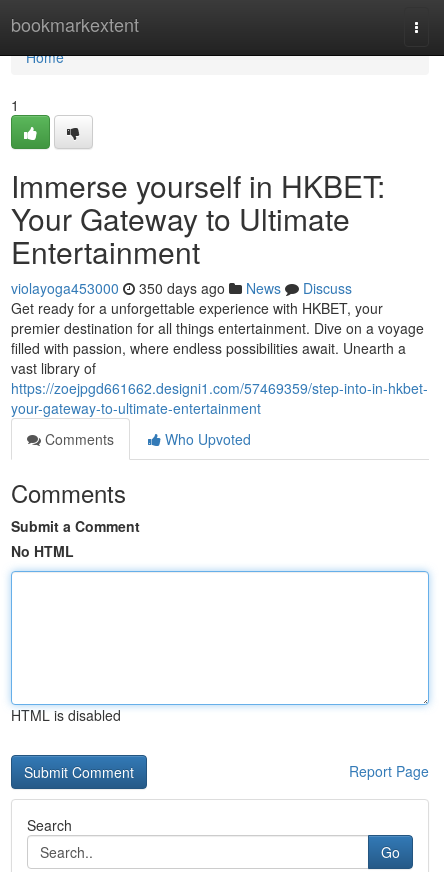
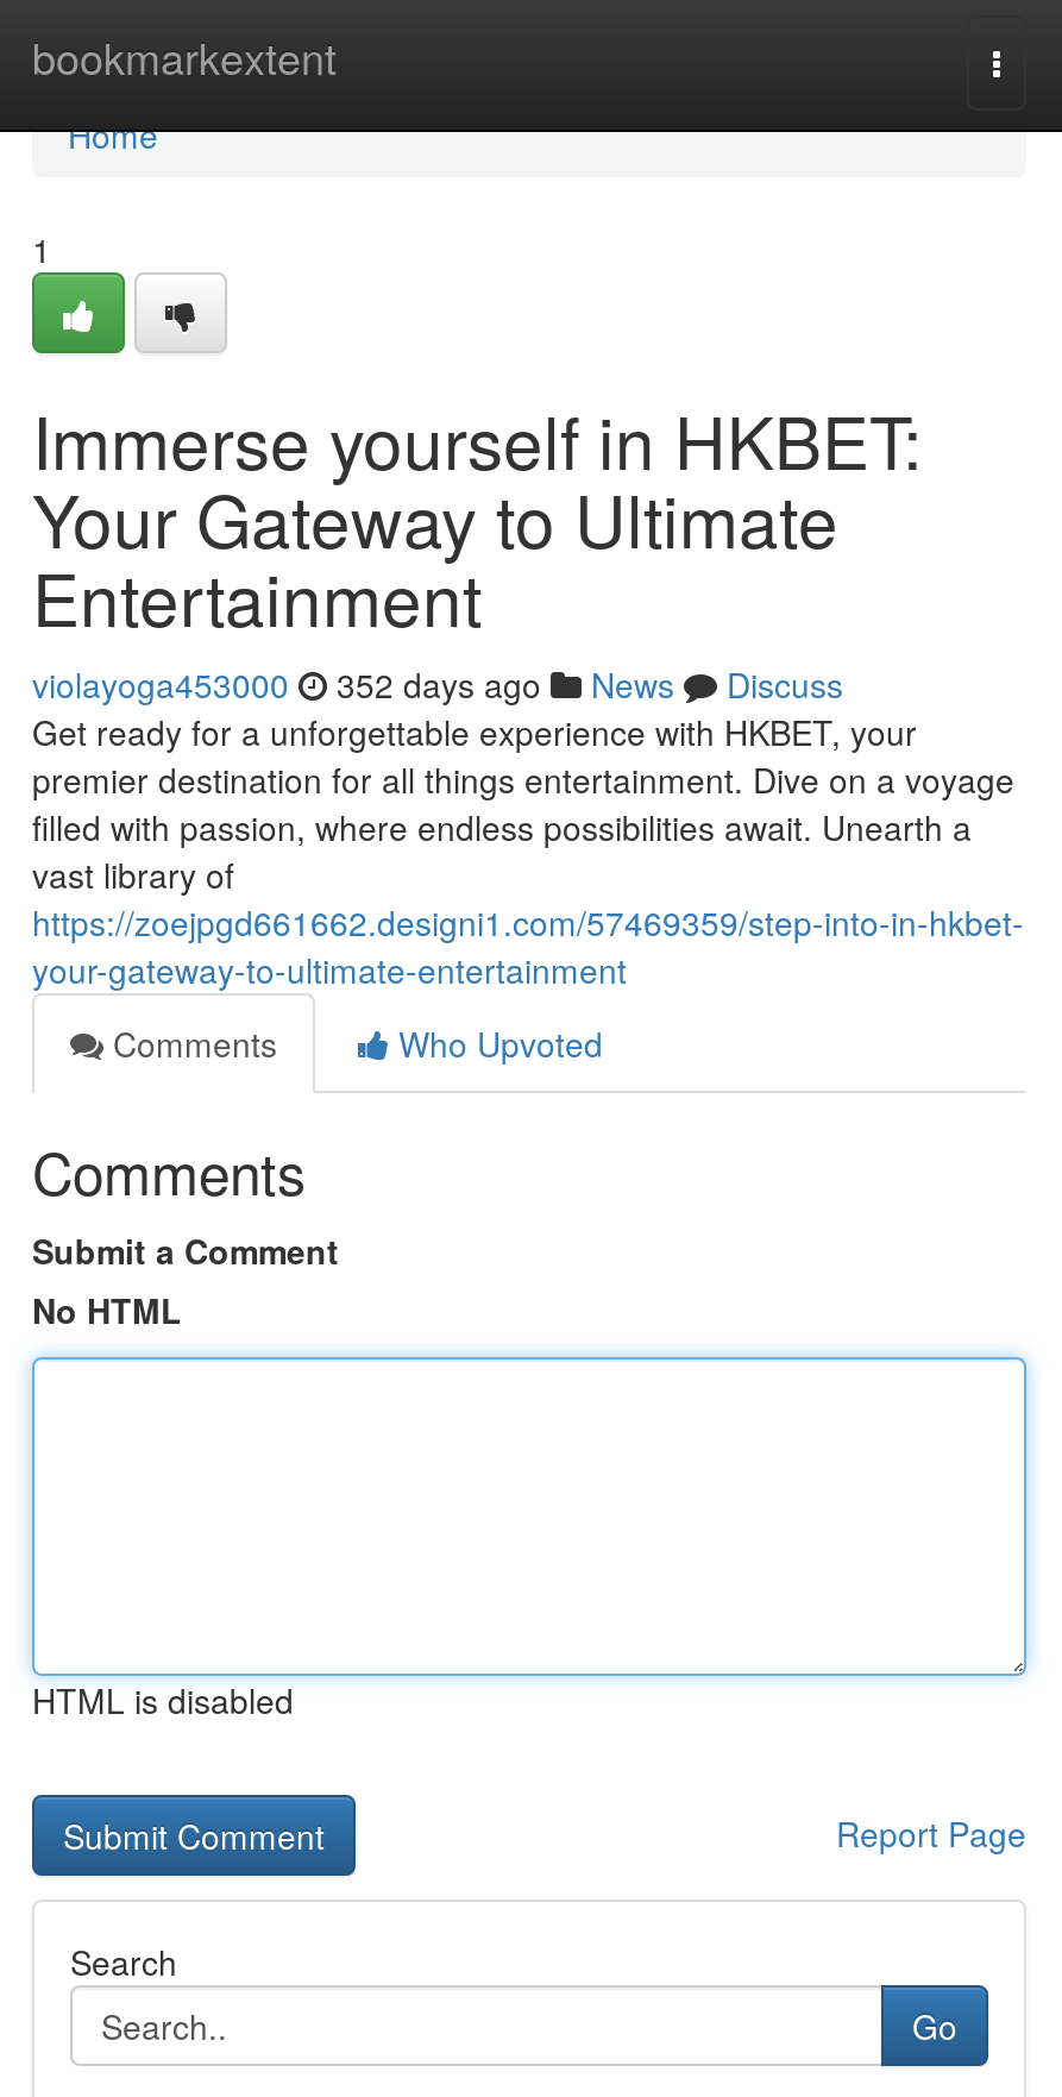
[11,278,352,298] violayoga453000 350 days ago News Discuss -> [32,660,843,708] violayoga453000 352 days ago News Discuss

